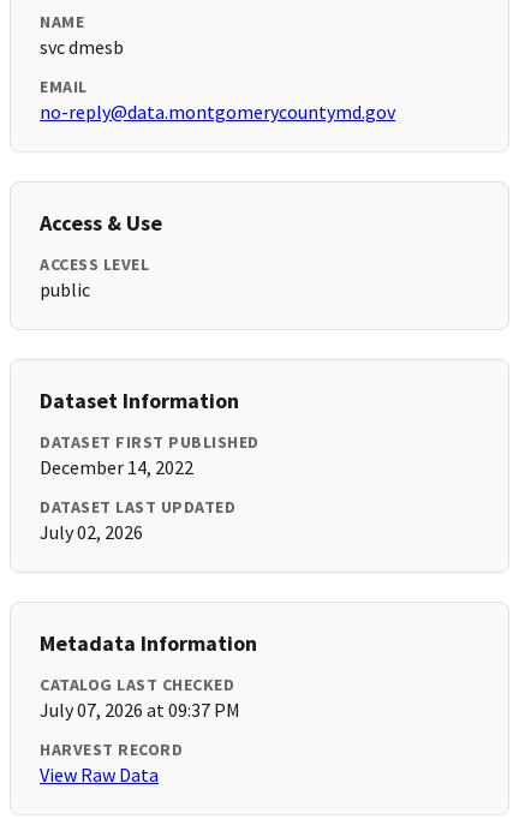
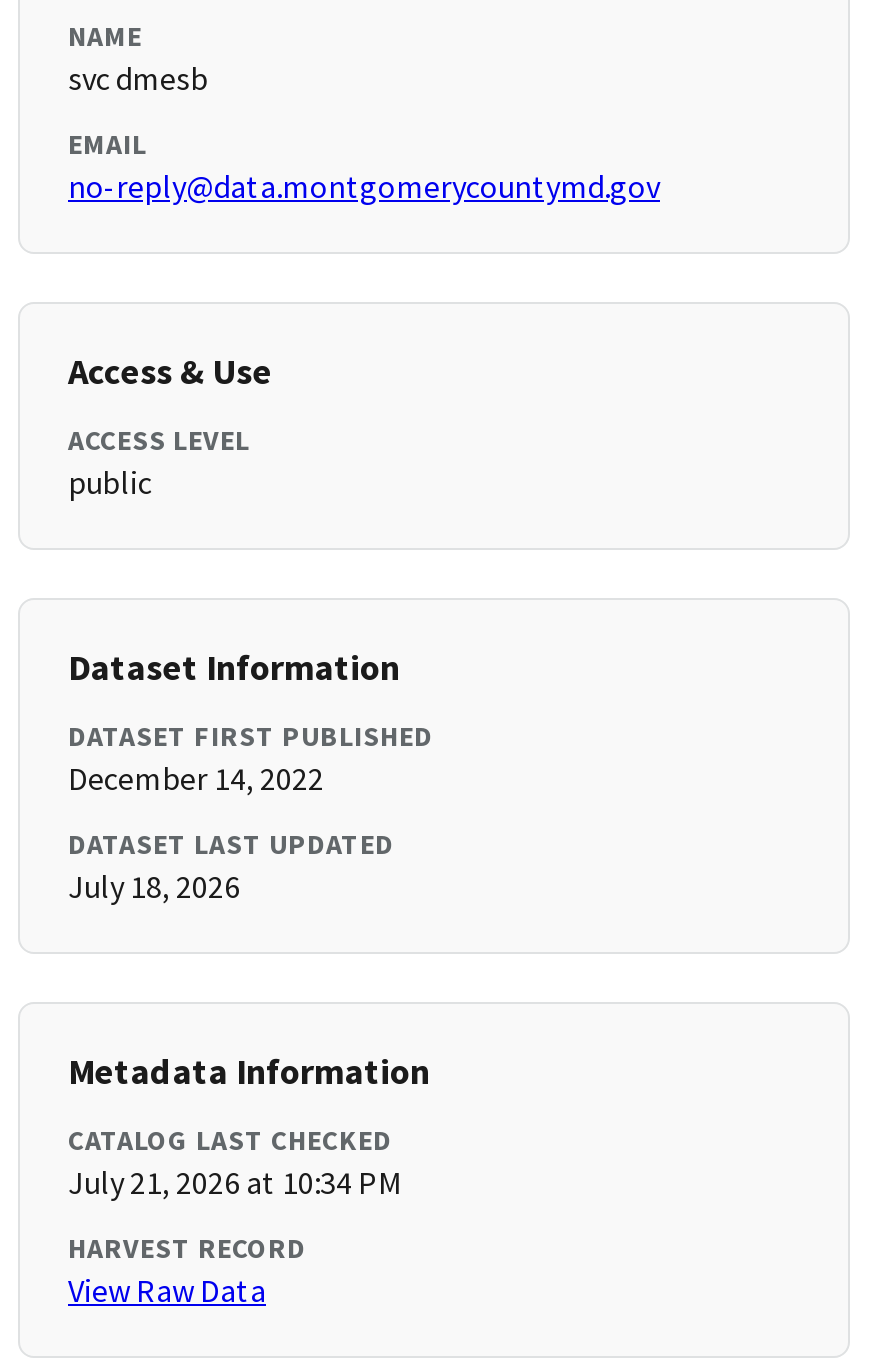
[40,520,143,544] July 02, 2026 -> [68,866,240,906] July 18, 2026
[40,698,240,722] July 07, 2026 at 09:37 PM -> [68,1162,402,1202] July 21, 2026 at 10:34 PM

